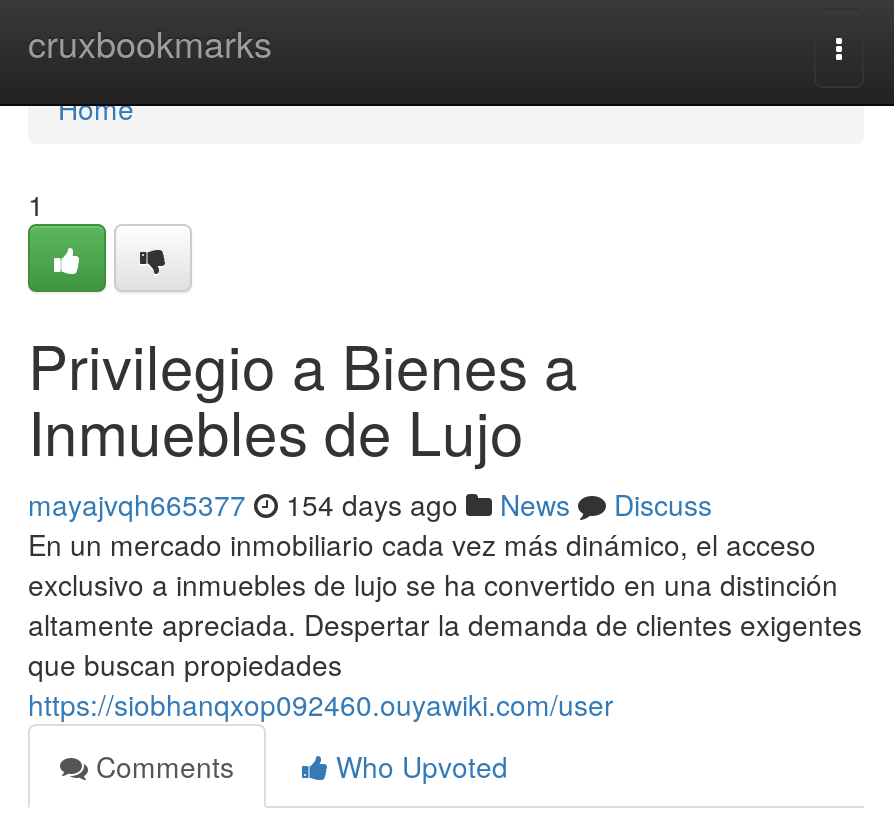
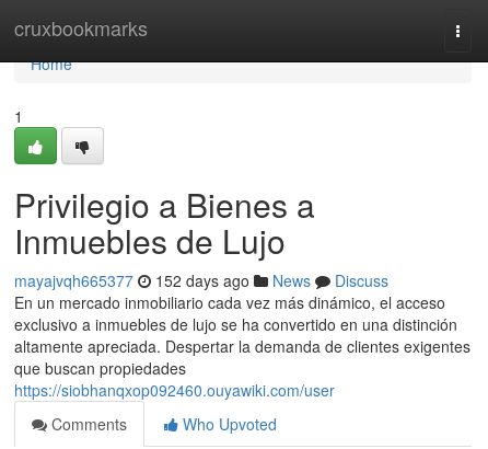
[28,484,712,524] mayajvqh665377 154 days ago News Discuss -> [14,269,388,291] mayajvqh665377 152 days ago News Discuss

